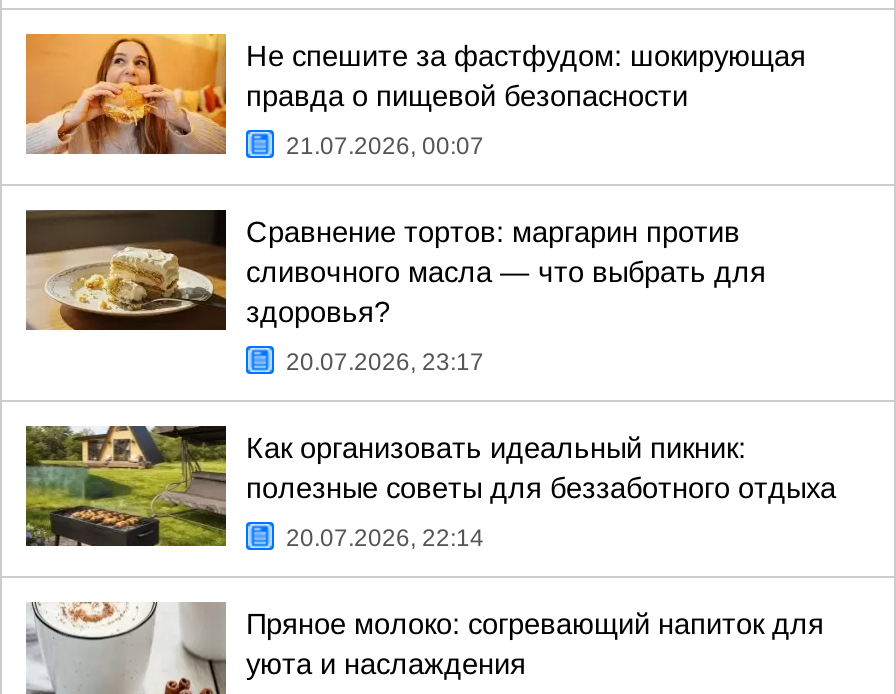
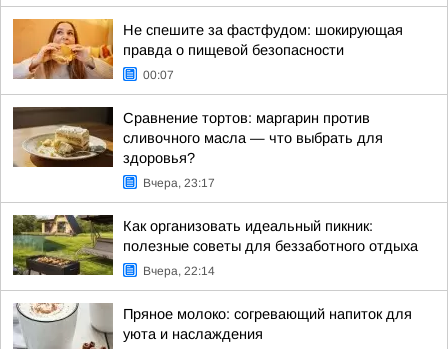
[286,132,484,160] 21.07.2026, 00:07 -> [143,68,174,82] 00:07
[286,348,484,376] 20.07.2026, 23:17 -> [143,176,215,190] Вчера, 23:17
[286,524,484,552] 20.07.2026, 22:14 -> [143,264,215,278] Вчера, 22:14

